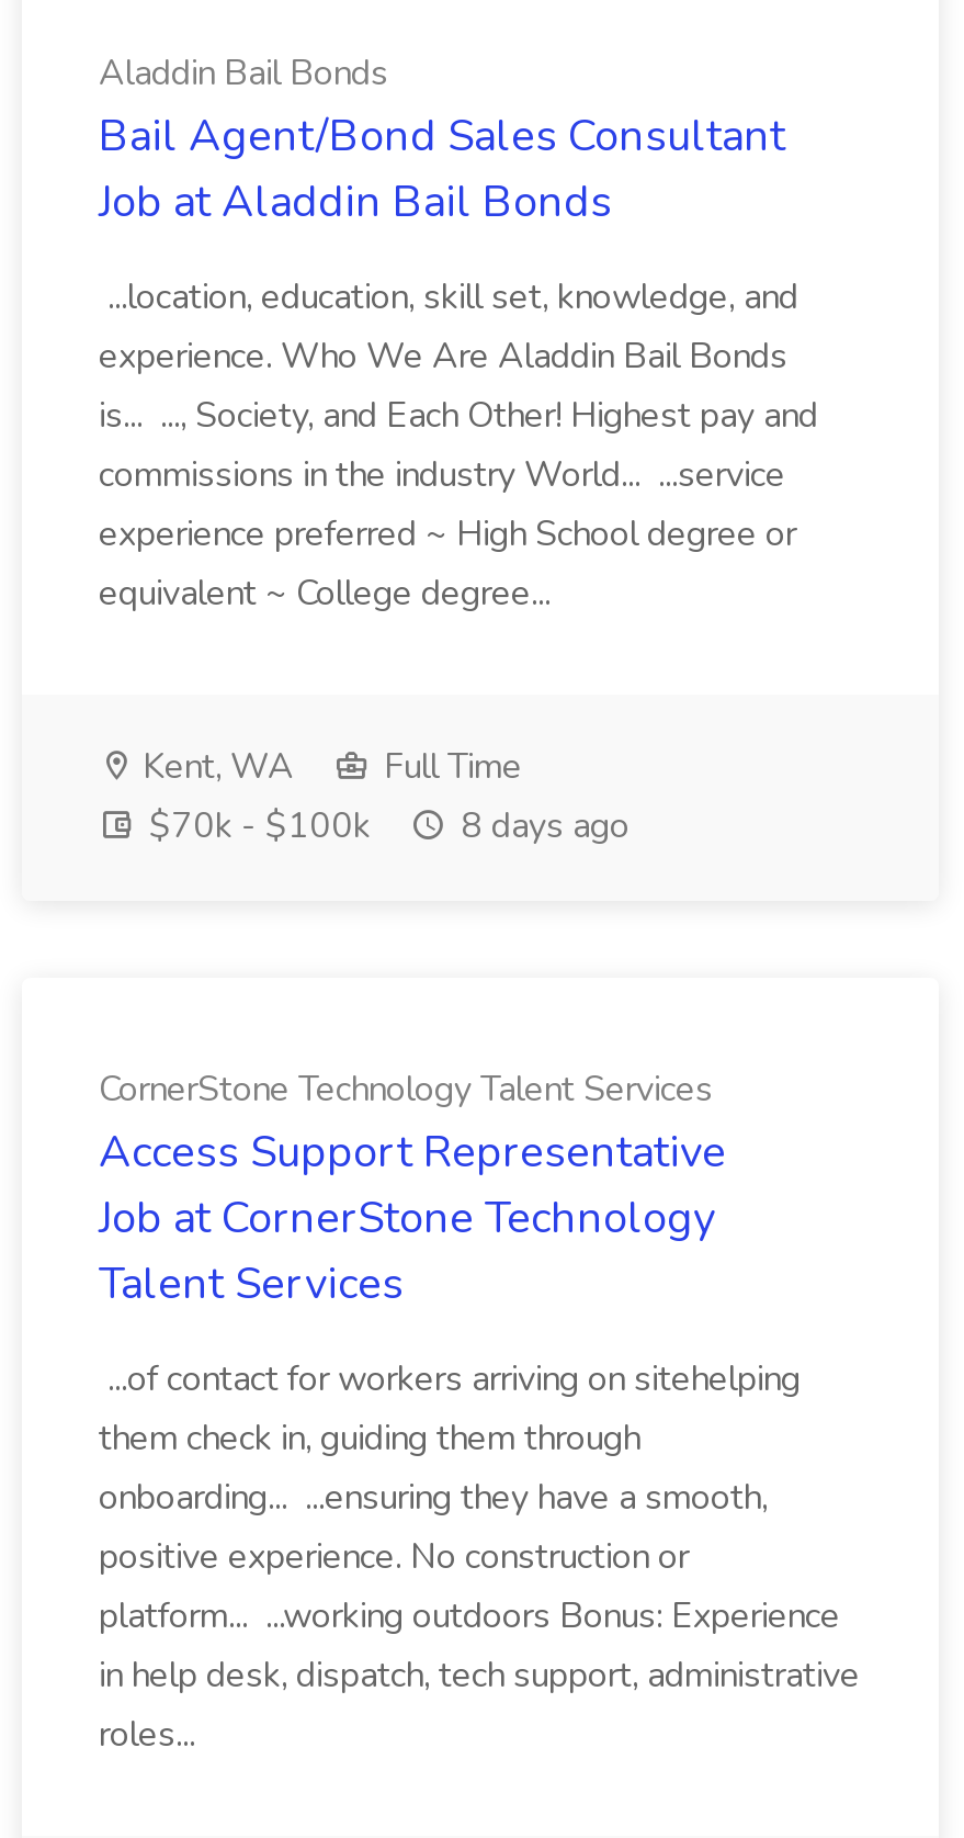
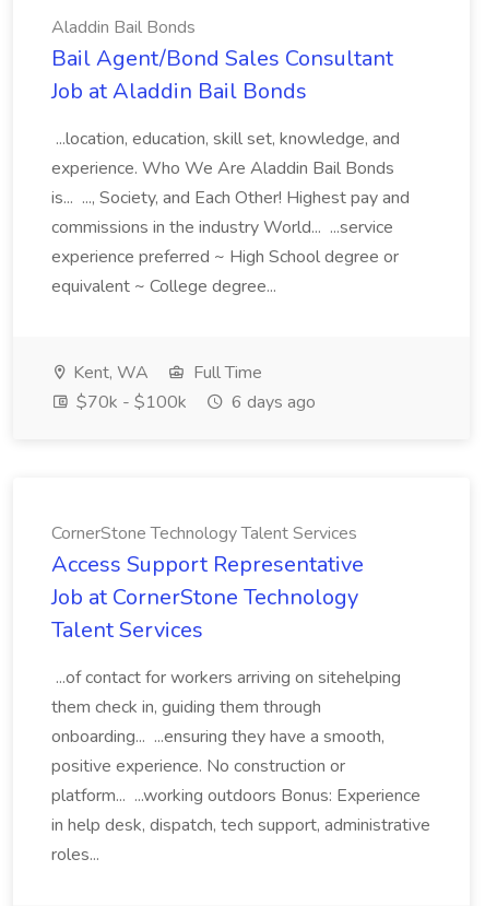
[140,802,630,850] $70k - $100k 8 days ago -> [72,390,316,414] $70k - $100k 6 days ago

